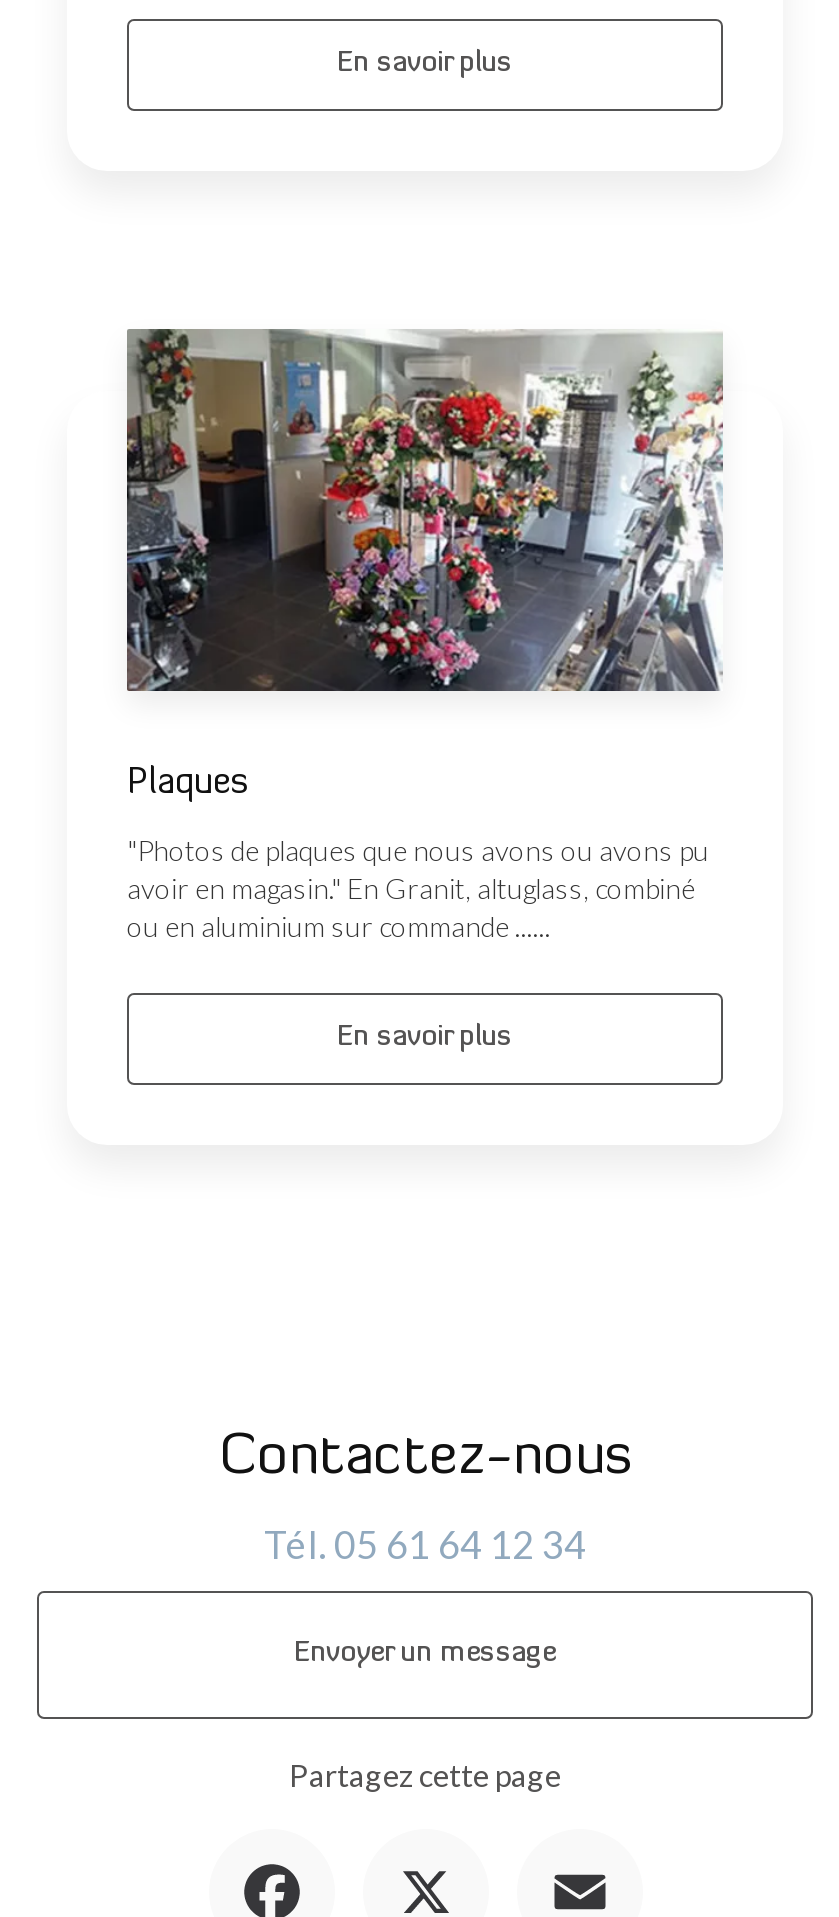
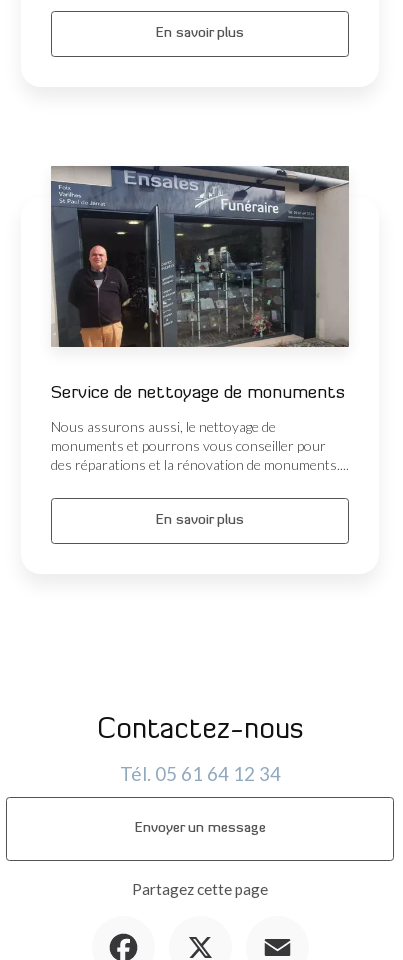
[125,327,723,803] [image] | Plaques -> [51,165,350,403] [image] | Service de nettoyage de monuments
[127,833,709,943] "Photos de plaques que nous avons ou avons pu | avoir en magasin." En Granit, altuglass, combiné | ou en aluminium sur commande ...... -> [51,418,349,473] Nous assurons aussi, le nettoyage de | monuments et pourrons vous conseiller pour | des réparations et la rénovation de monuments....

